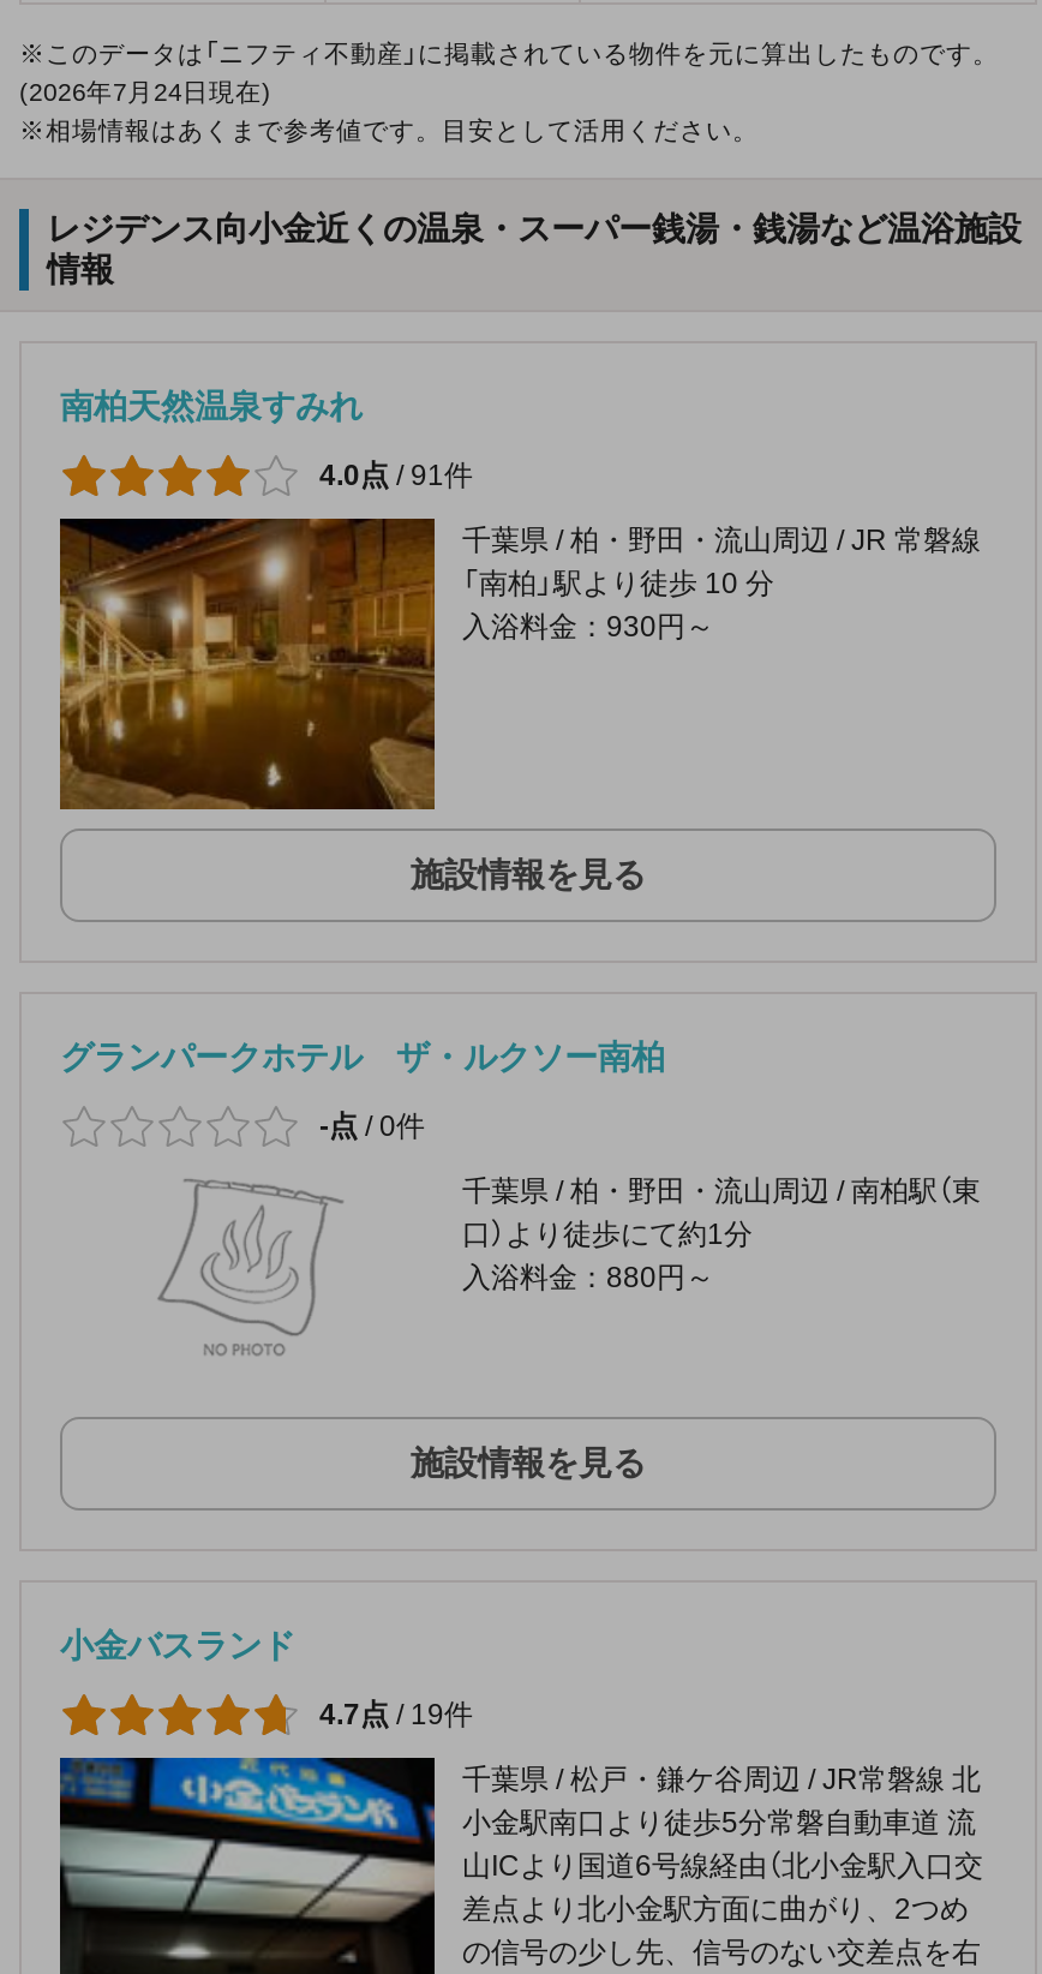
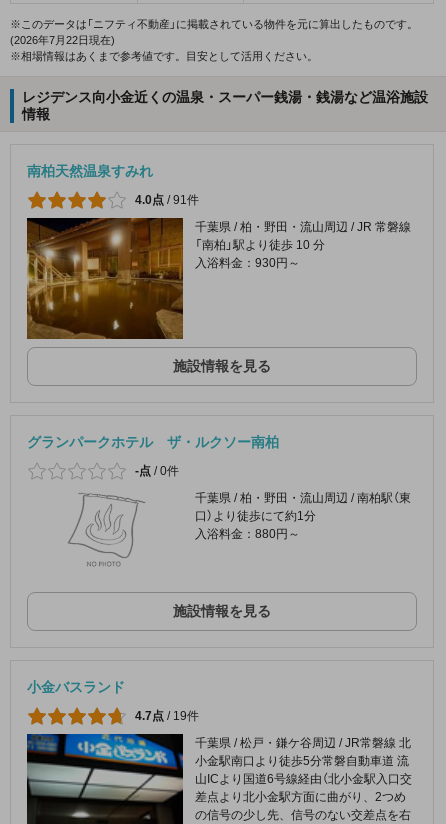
[19,78,271,107] (2026年7月24日現在) -> [10,34,115,46] (2026年7月22日現在)

